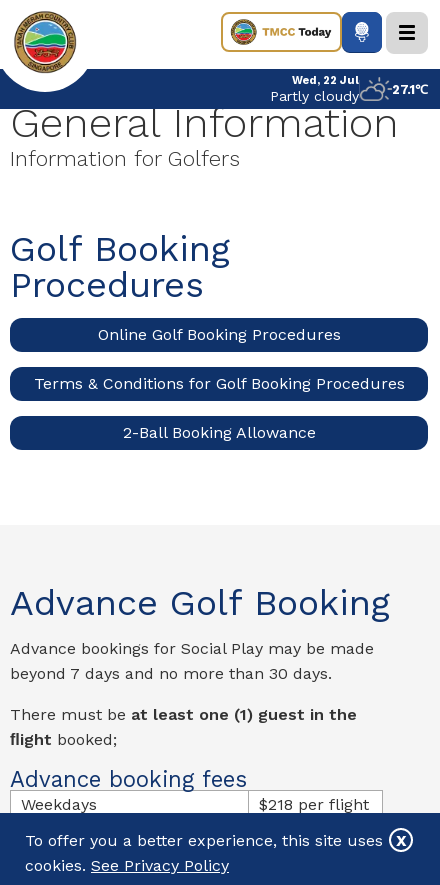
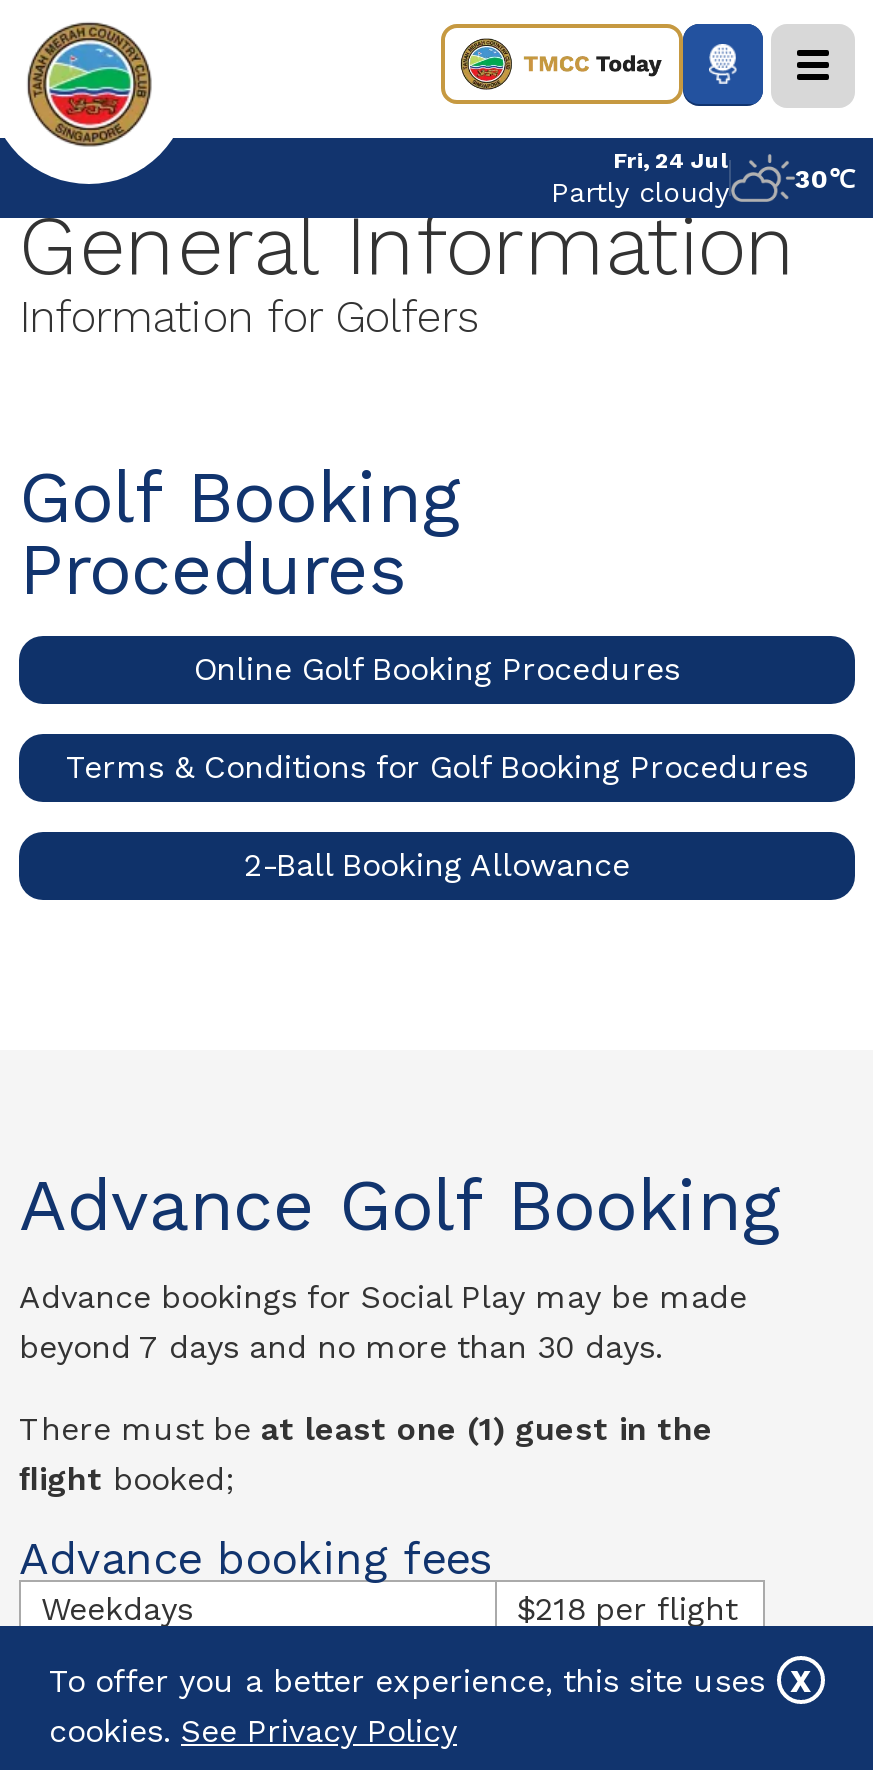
[292,73,359,86] Wed, 22 Jul -> [613,147,729,173] Fri, 24 Jul
[392,81,428,96] 27.1℃ -> [795,163,855,193] 30℃

